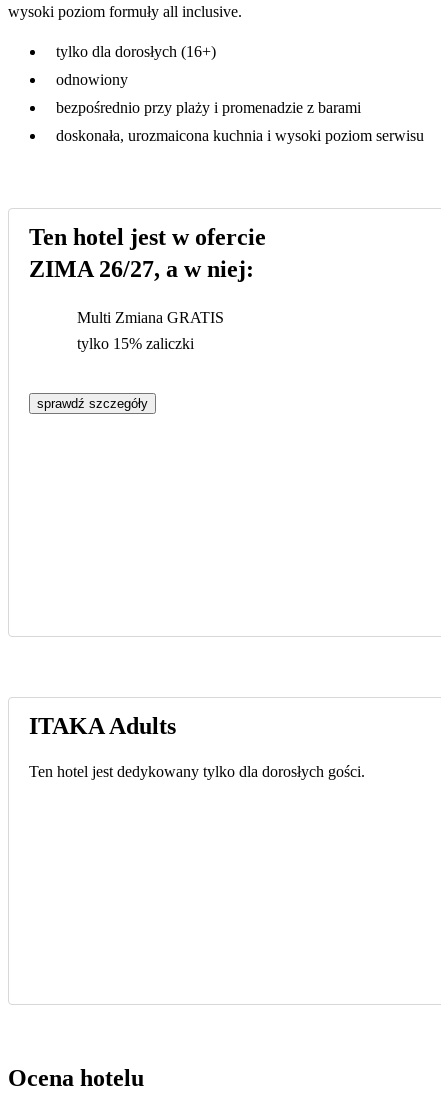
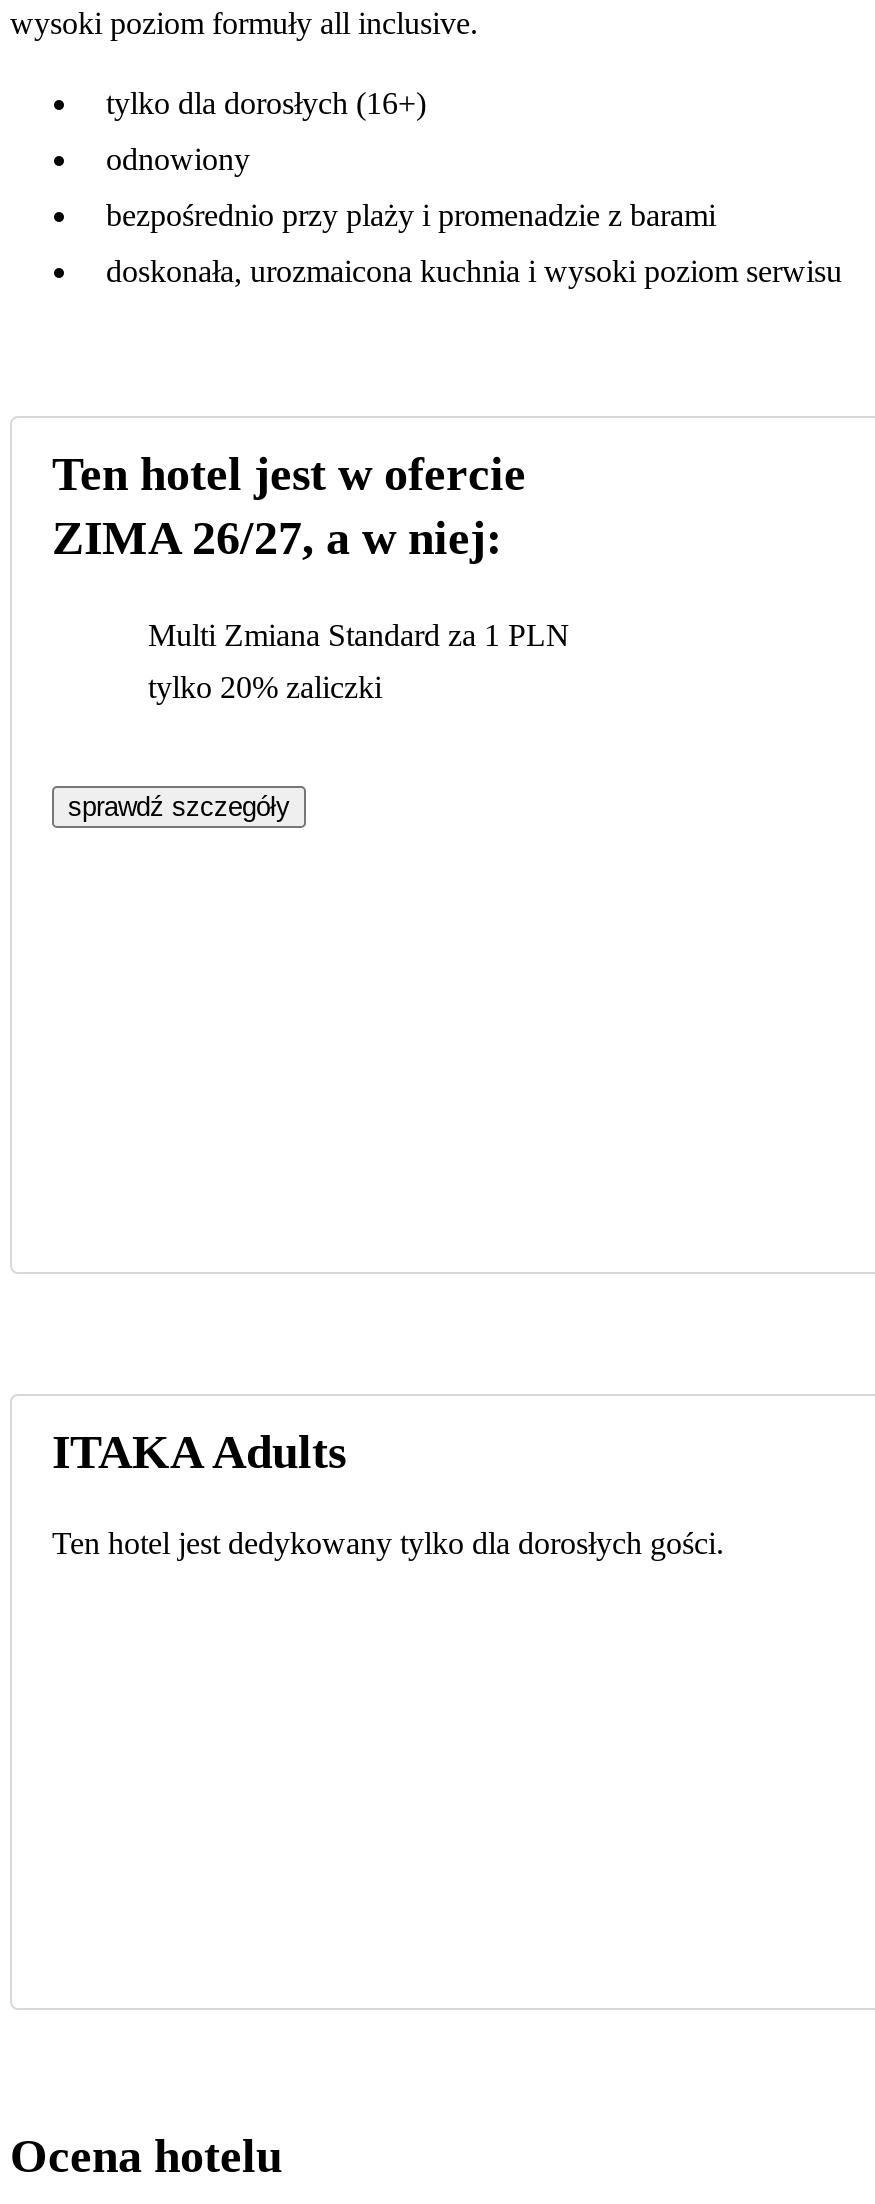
[77,309,224,326] Multi Zmiana GRATIS -> [148,619,570,653] Multi Zmiana Standard za 1 PLN
[77,335,194,352] tylko 15% zaliczki -> [148,671,382,705] tylko 20% zaliczki

